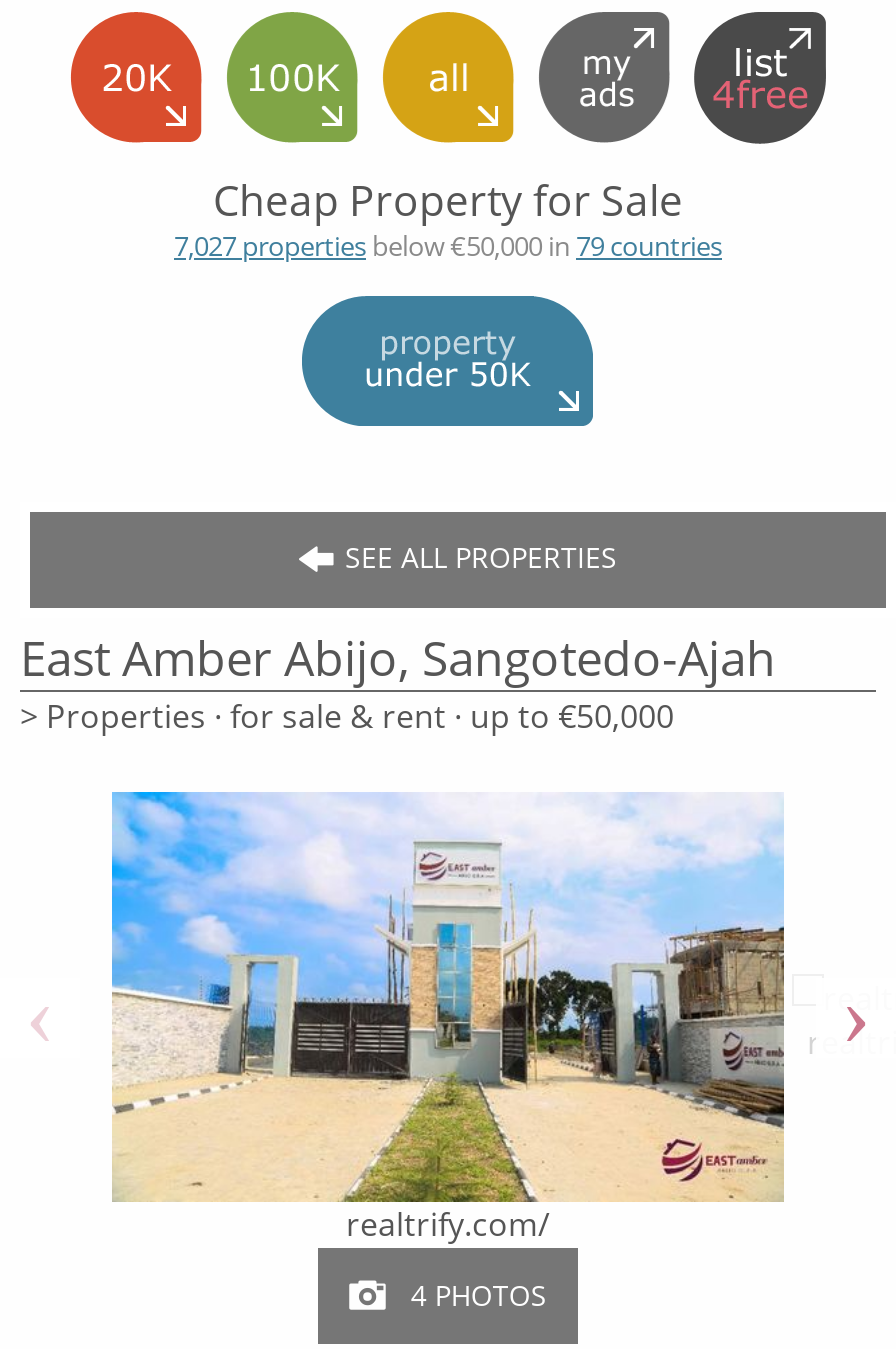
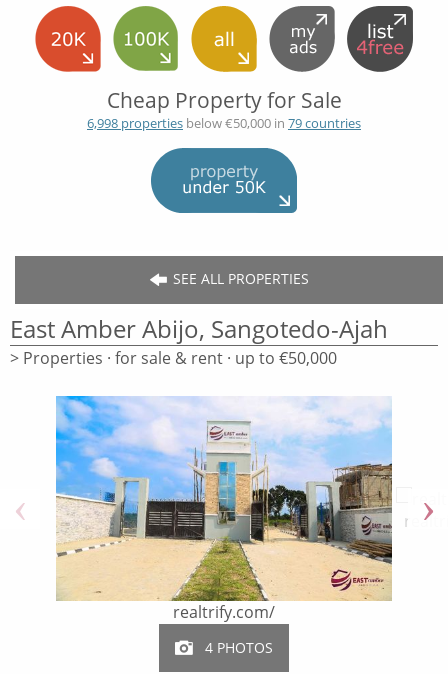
[174,228,722,264] 7,027 properties below €50,000 in 79 countries -> [87,114,361,132] 6,998 properties below €50,000 in 79 countries

